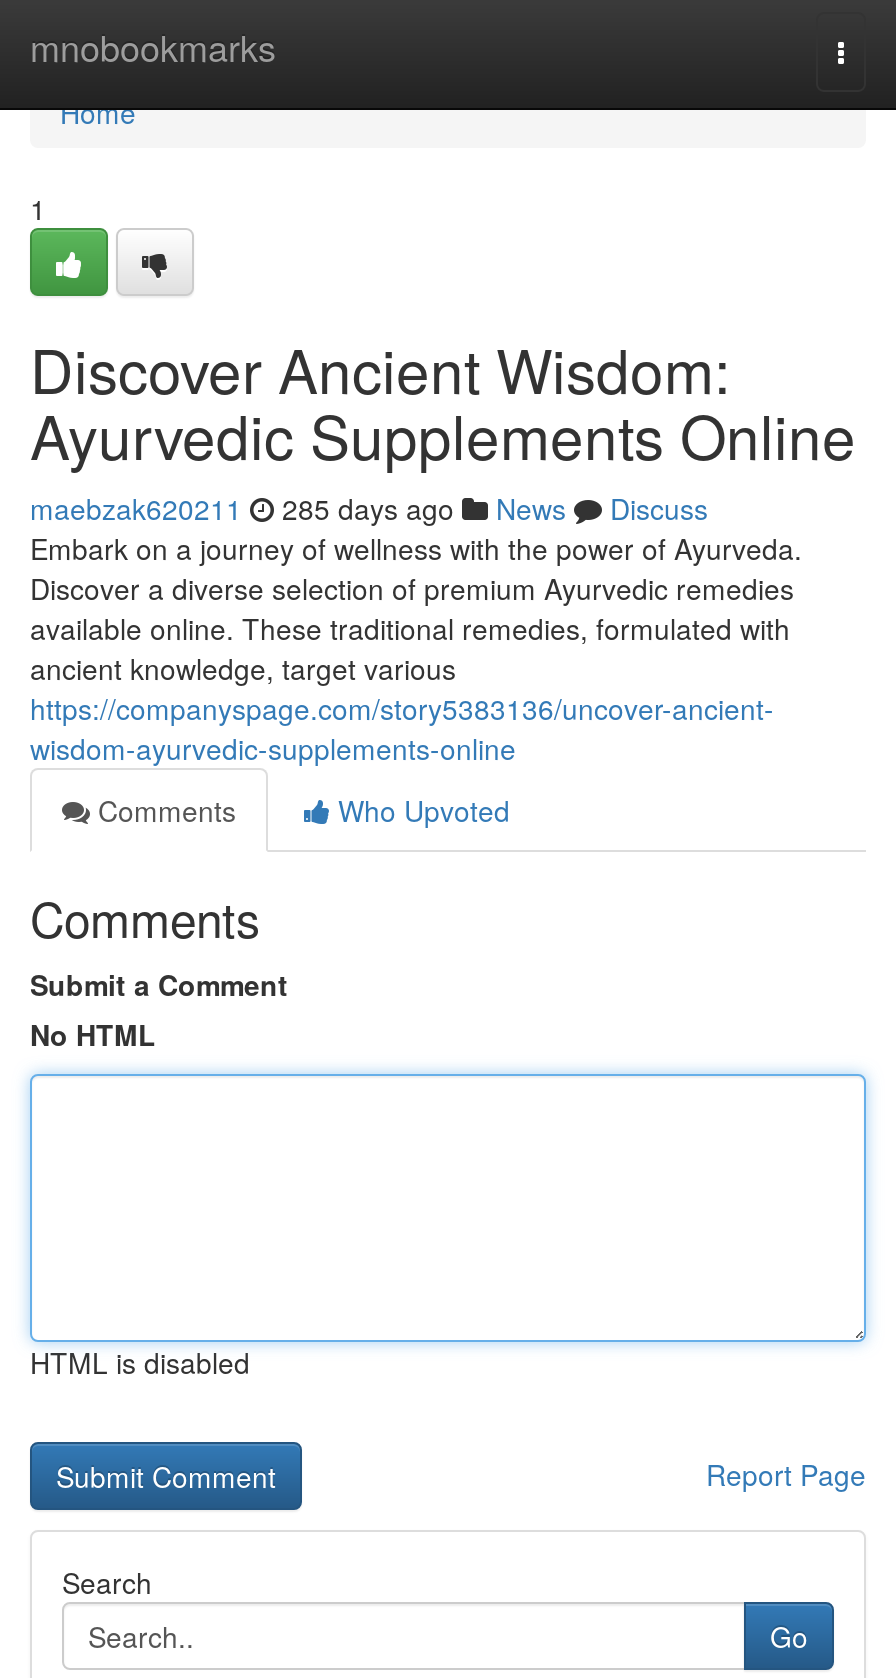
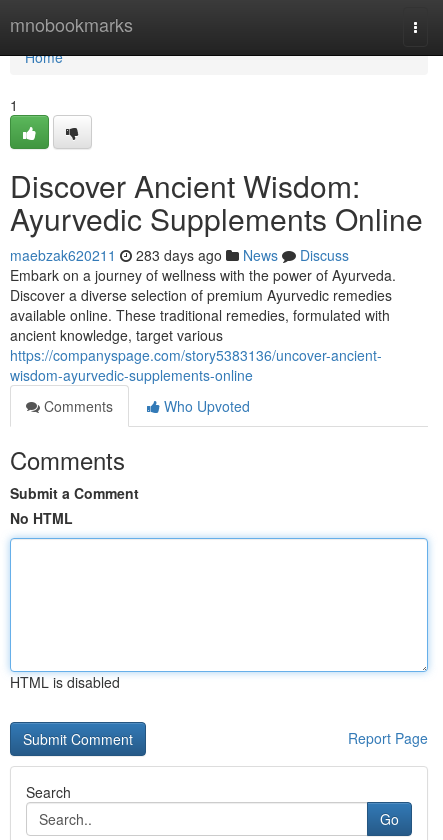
[30,488,708,528] maebzak620211 285 days ago News Discuss -> [10,245,349,265] maebzak620211 283 days ago News Discuss

